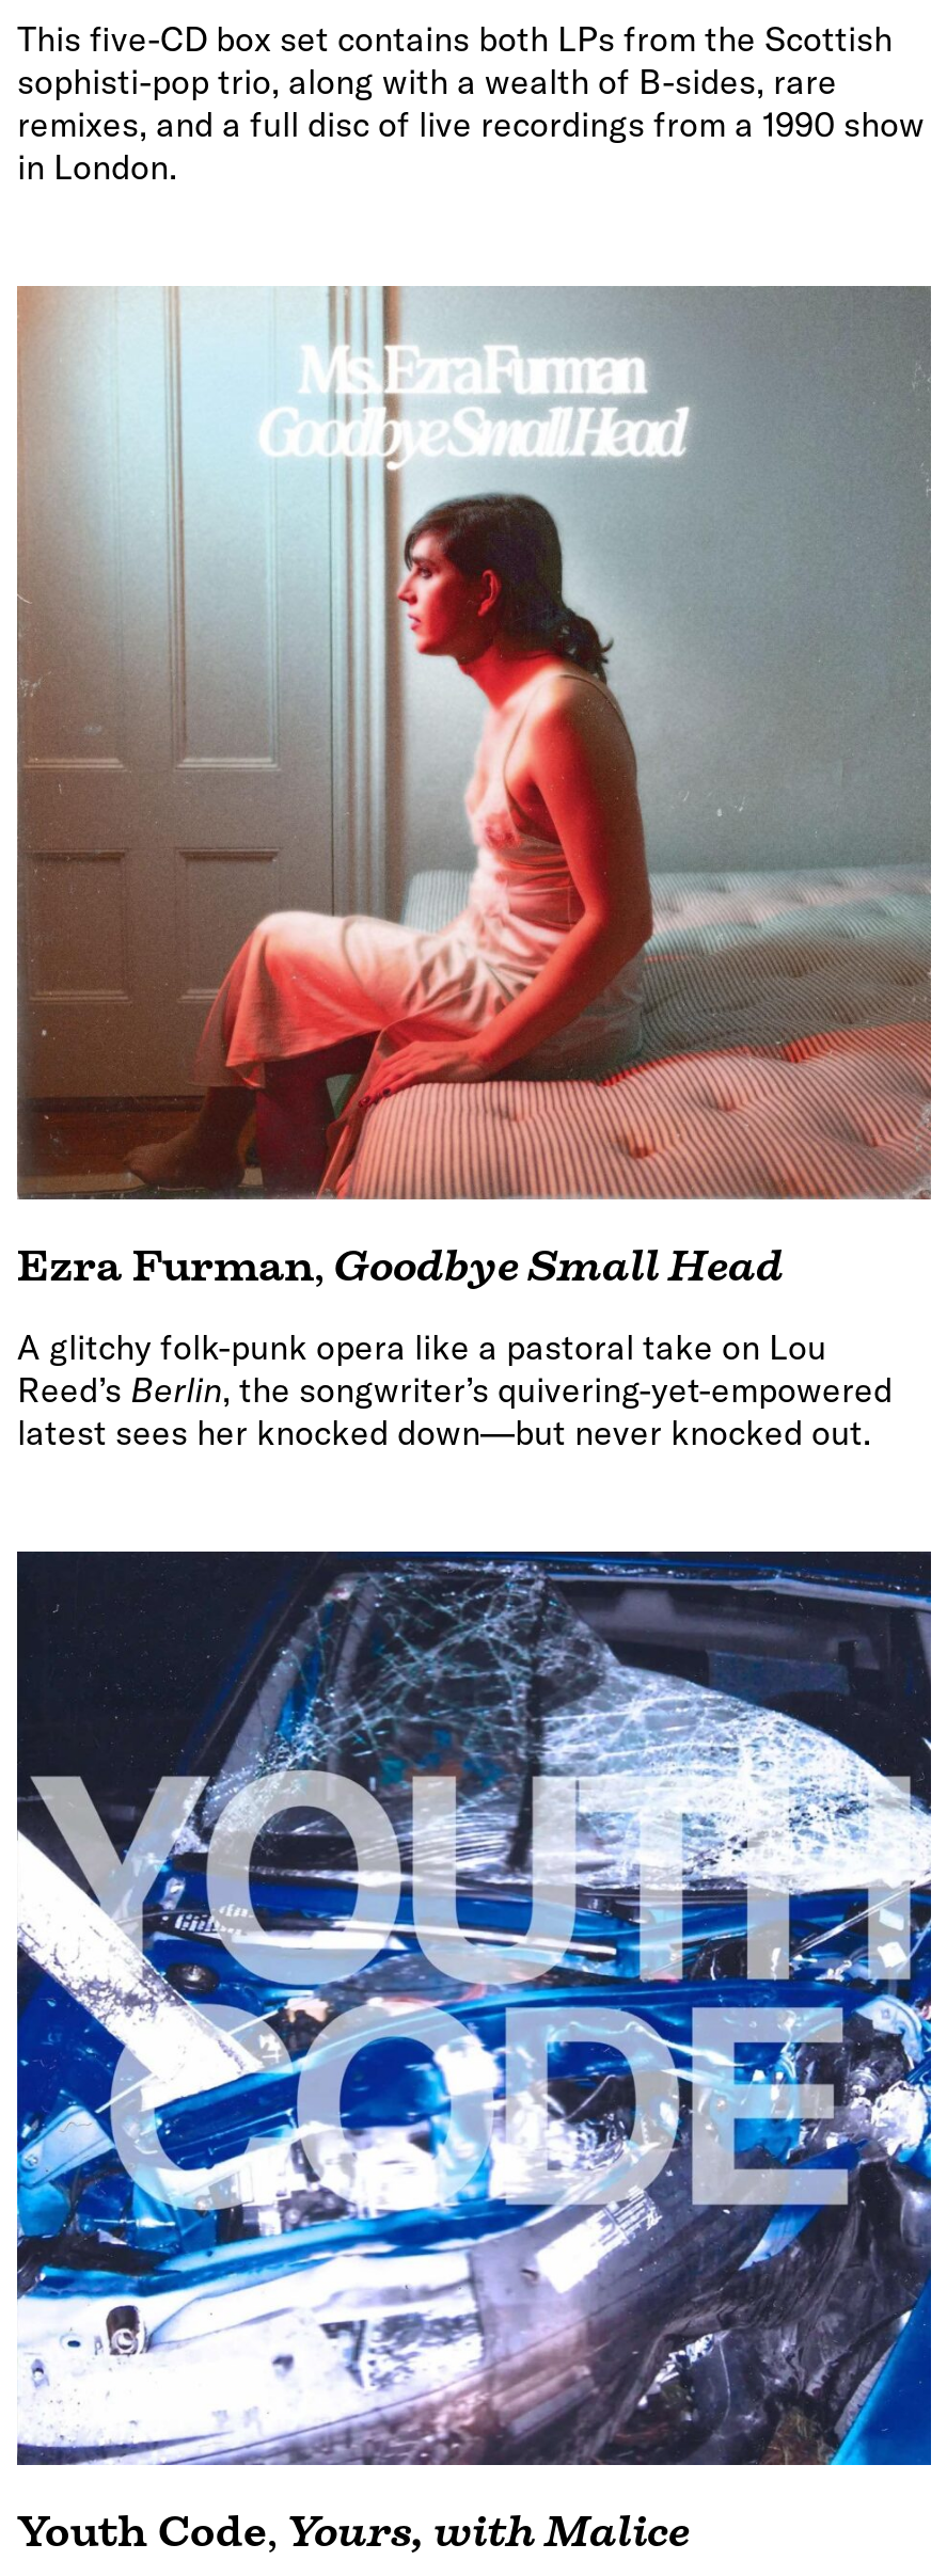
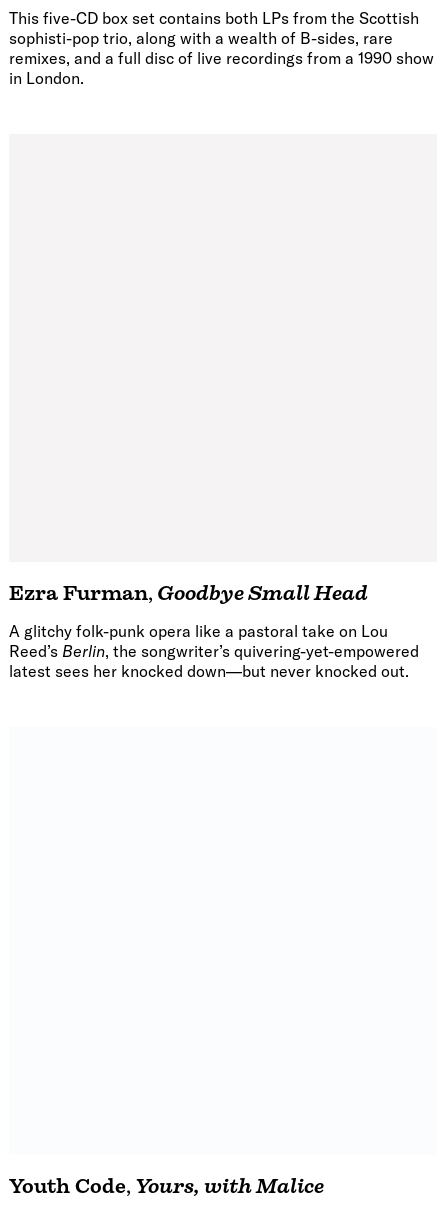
[15,284,933,1202] [image] -> none
[15,1549,933,2467] [image] -> none

